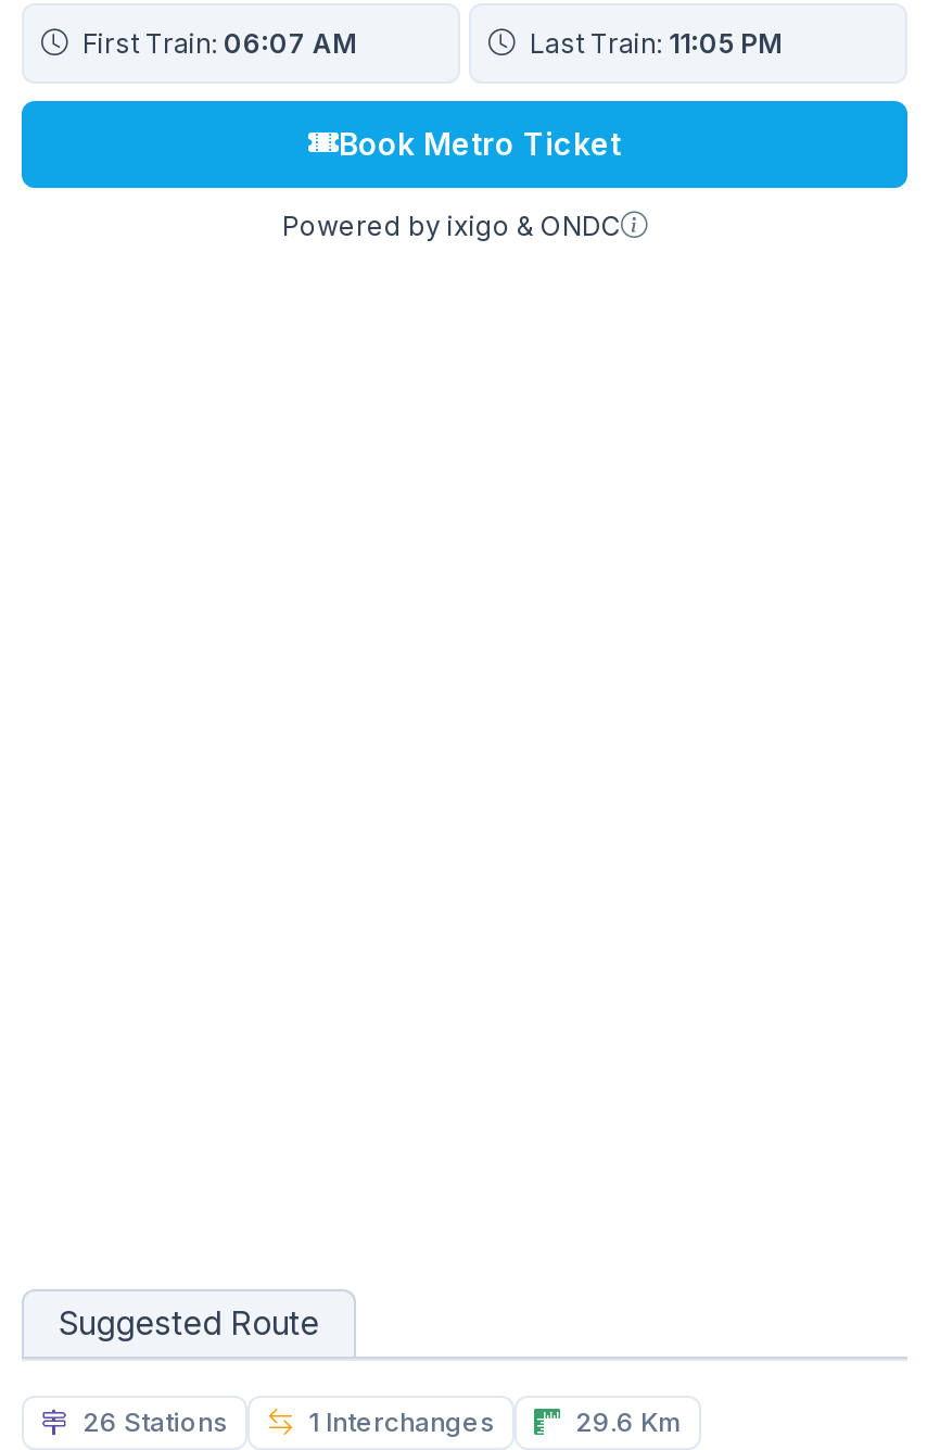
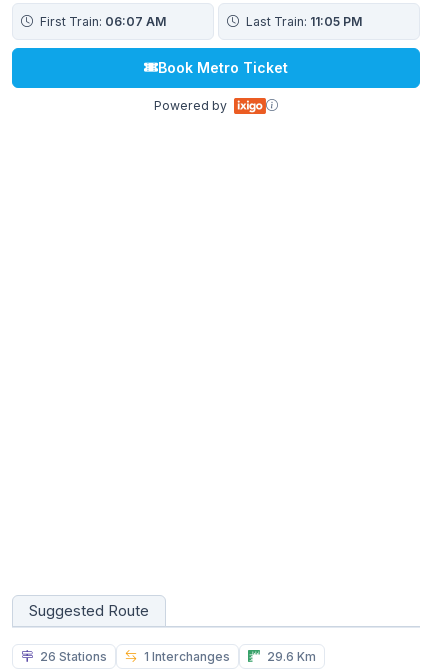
[282,209,621,241] Powered by ixigo & ONDC -> [154,97,230,112] Powered by

